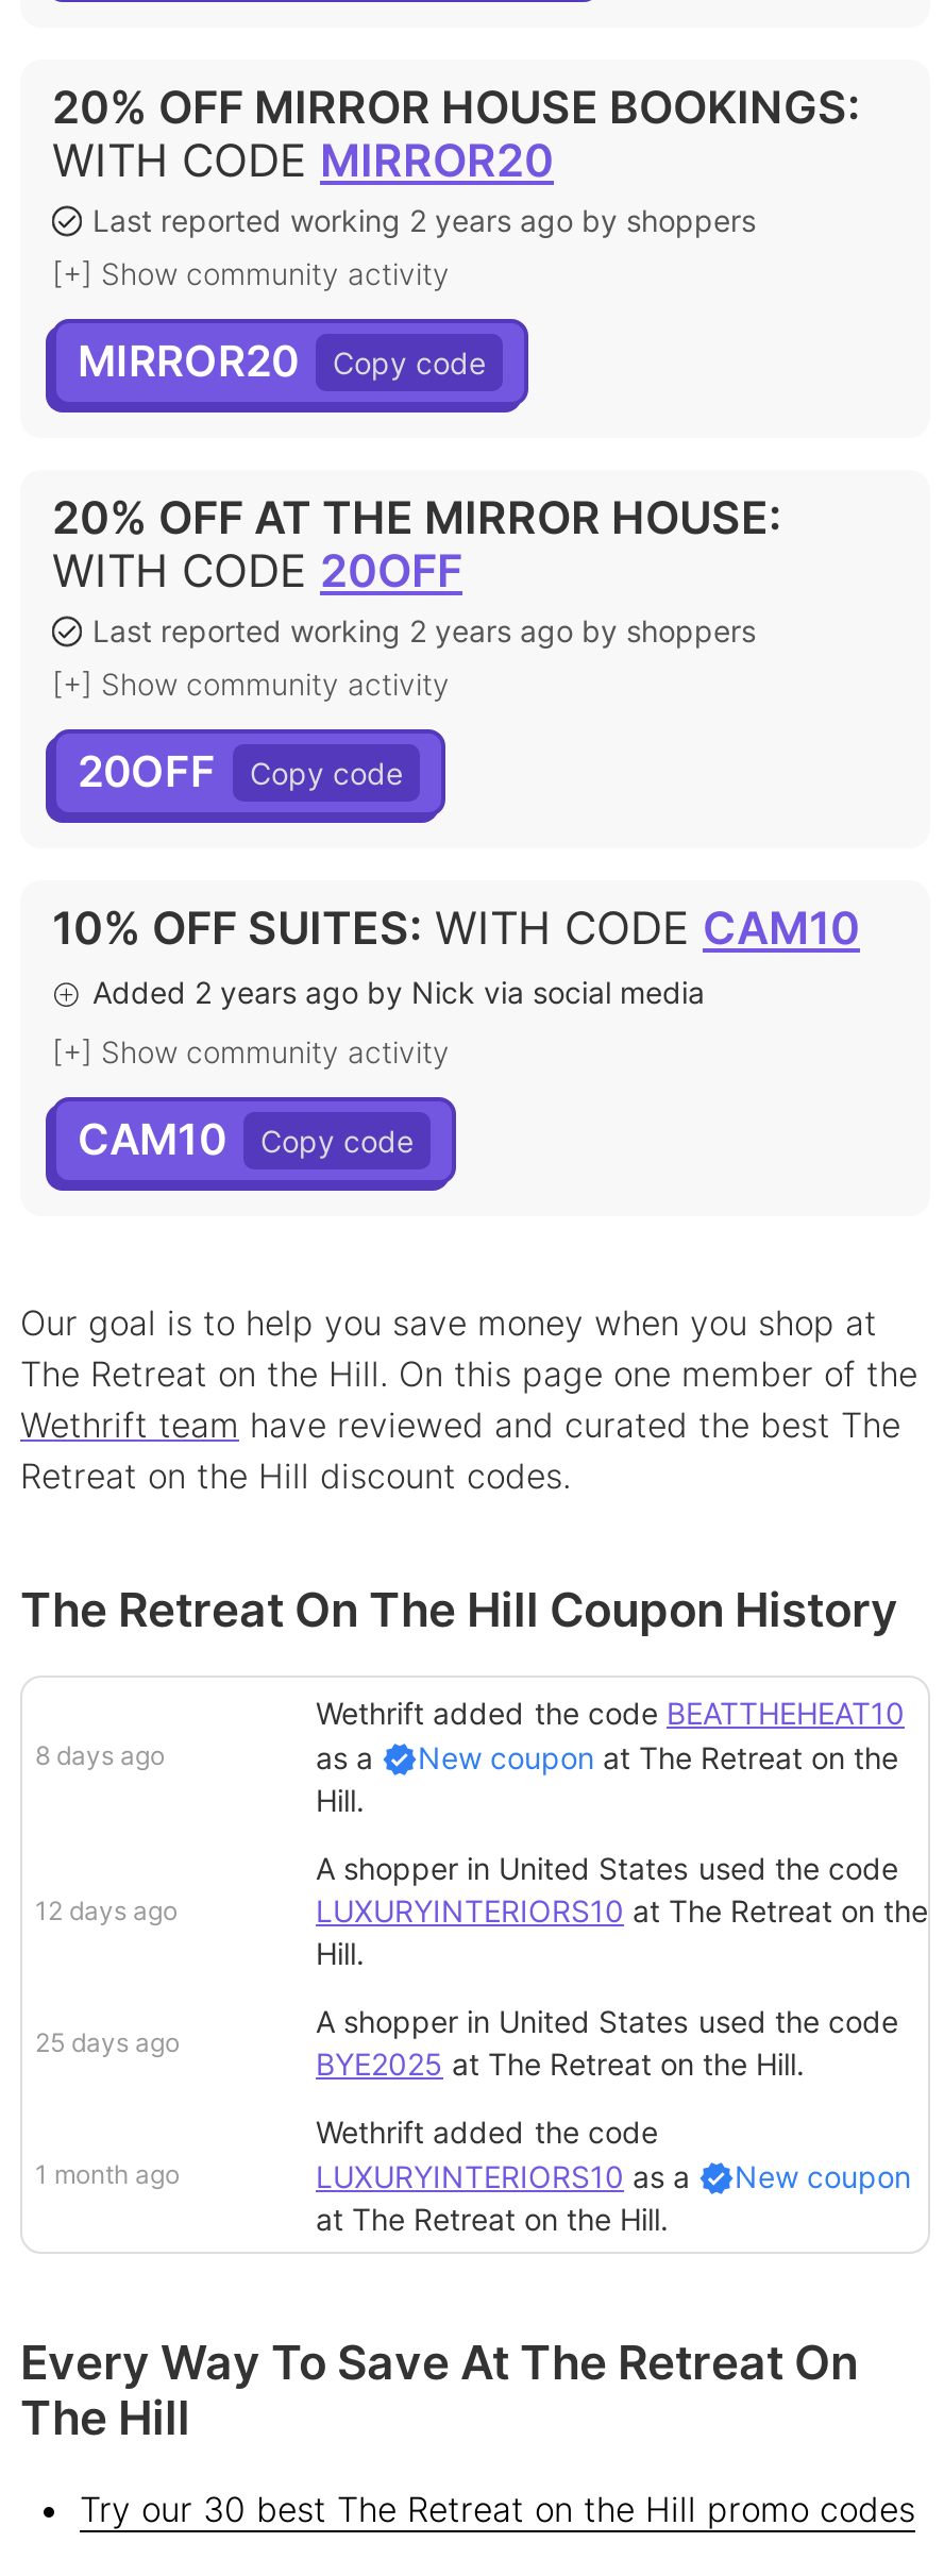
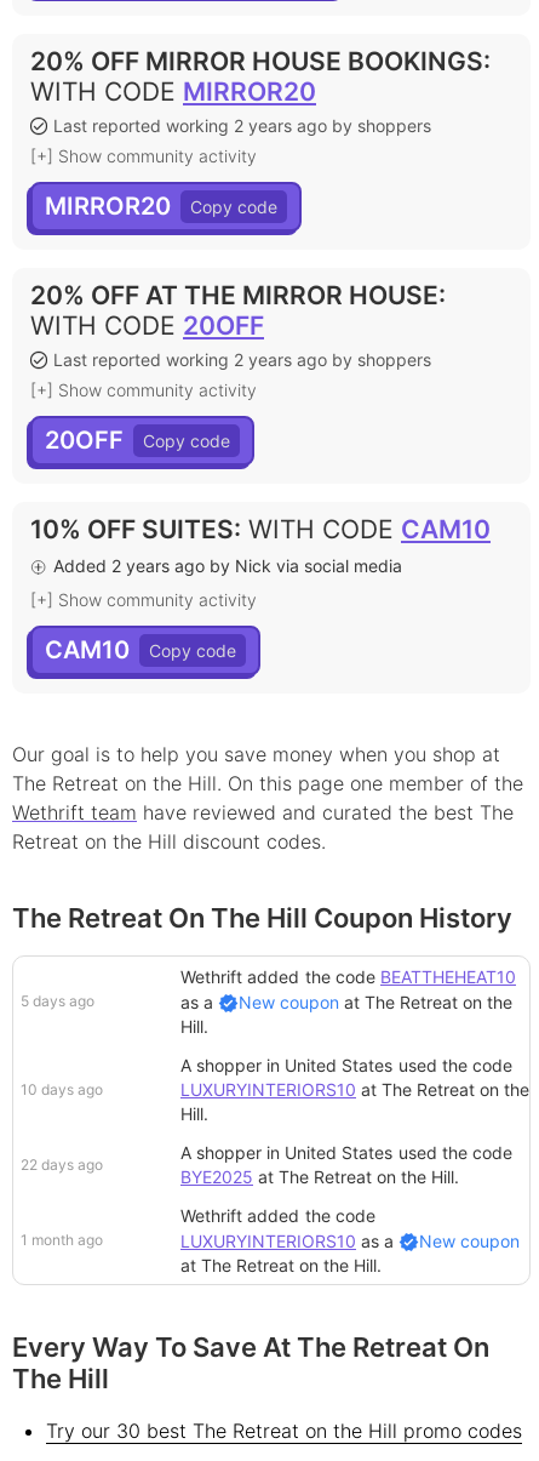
[35,1740,165,1772] 8 days ago -> [21,992,94,1010] 5 days ago
[35,1895,178,1927] 12 days ago -> [21,1081,103,1099] 10 days ago
[35,2027,180,2059] 25 days ago -> [21,1156,103,1174] 22 days ago

